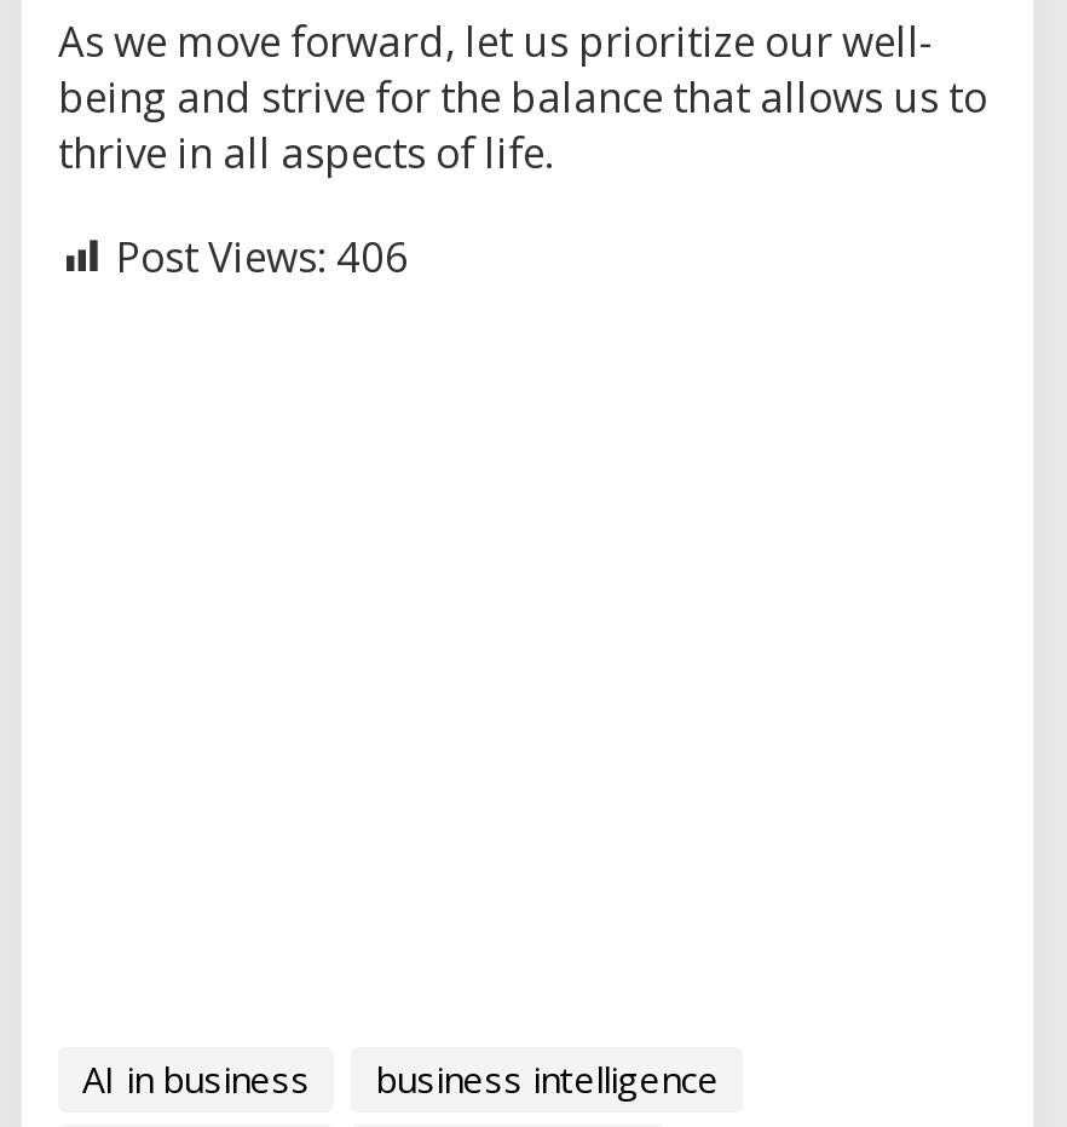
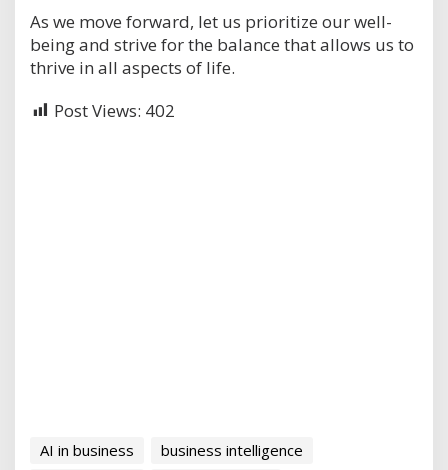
[116,229,409,284] Post Views: 406 -> [54,99,175,122] Post Views: 402

